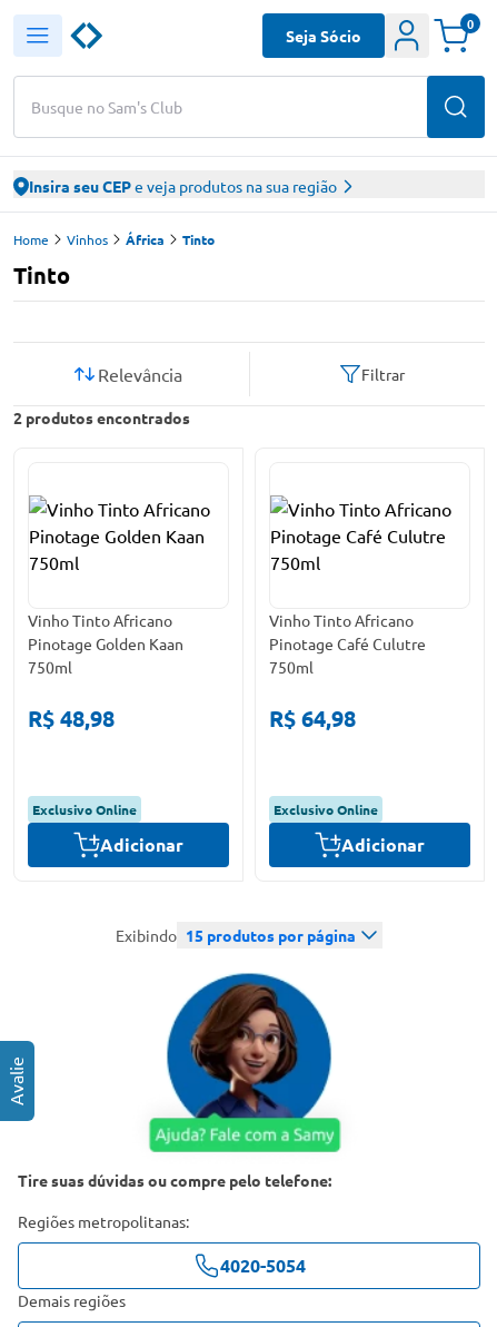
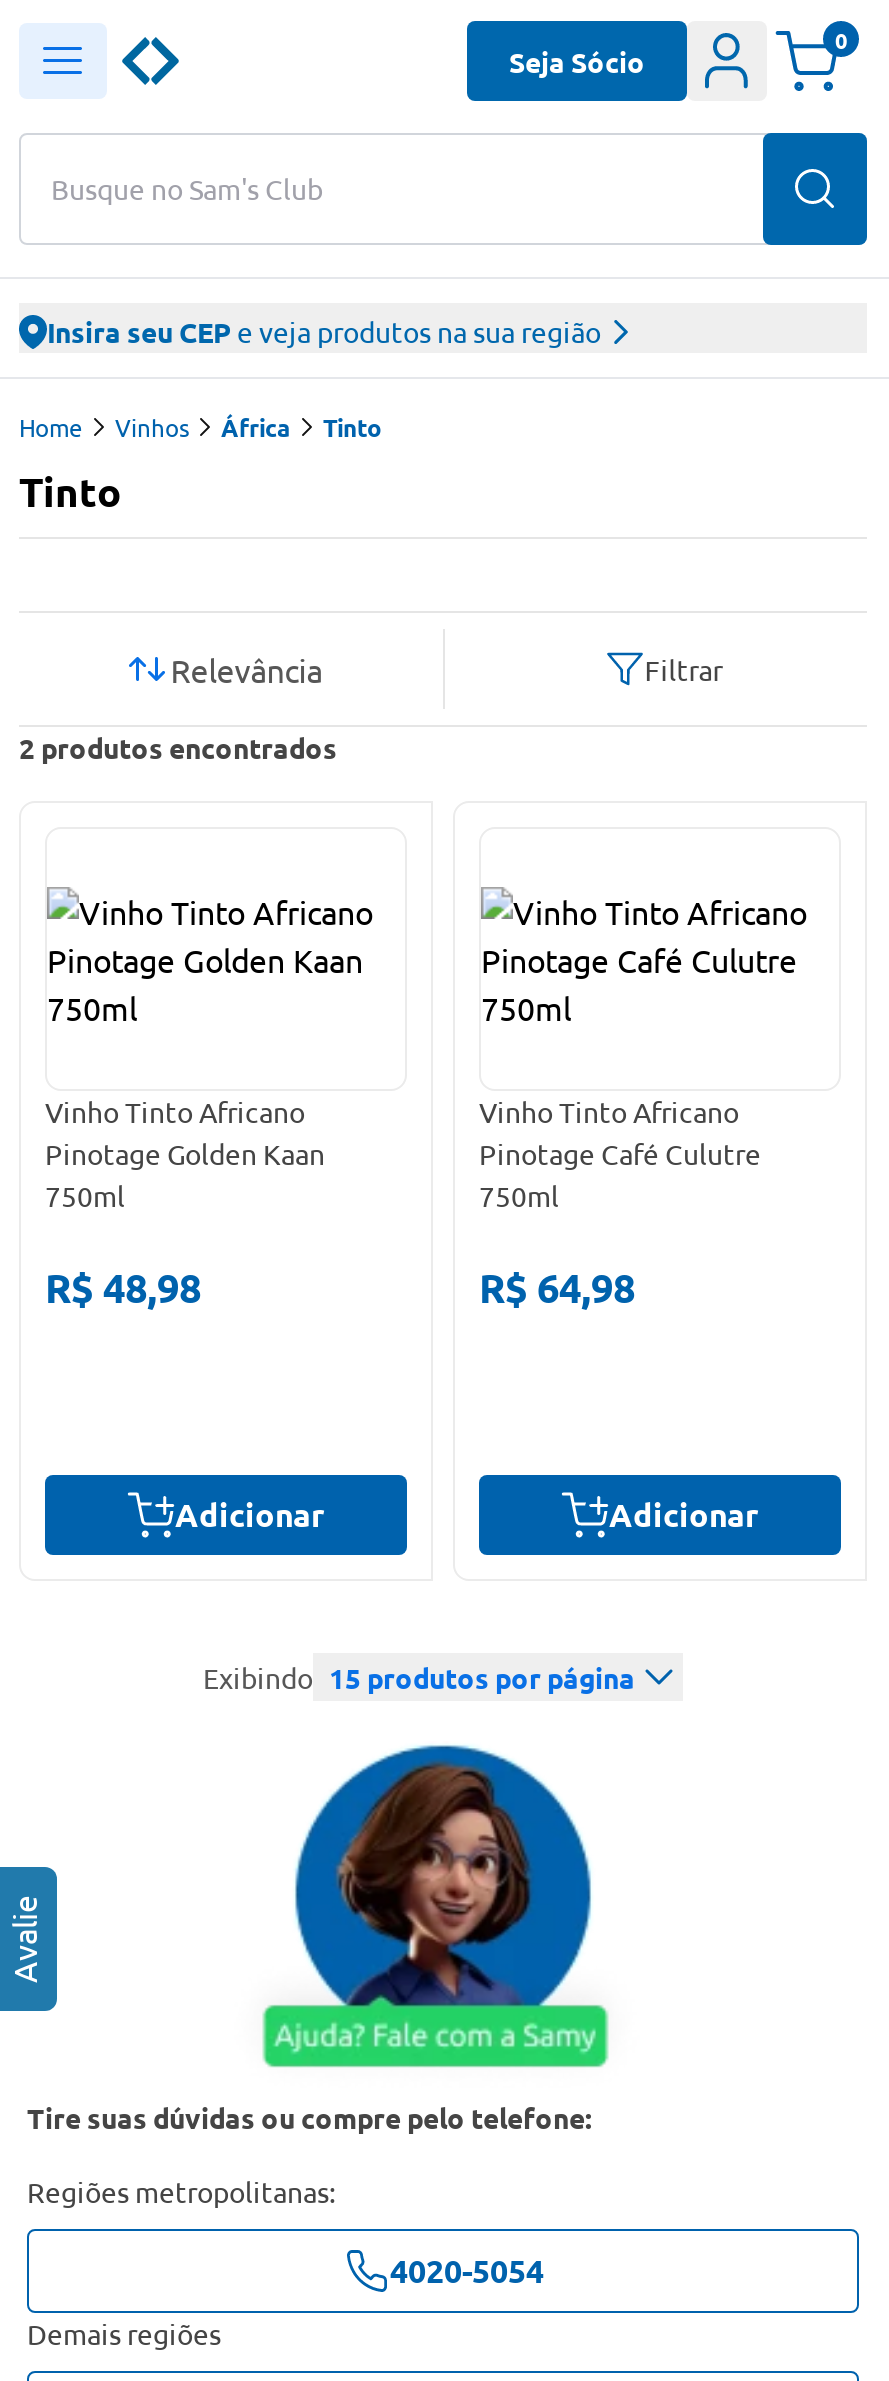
[32,800,137,818] Exclusivo Online -> none
[274,800,378,818] Exclusivo Online -> none

